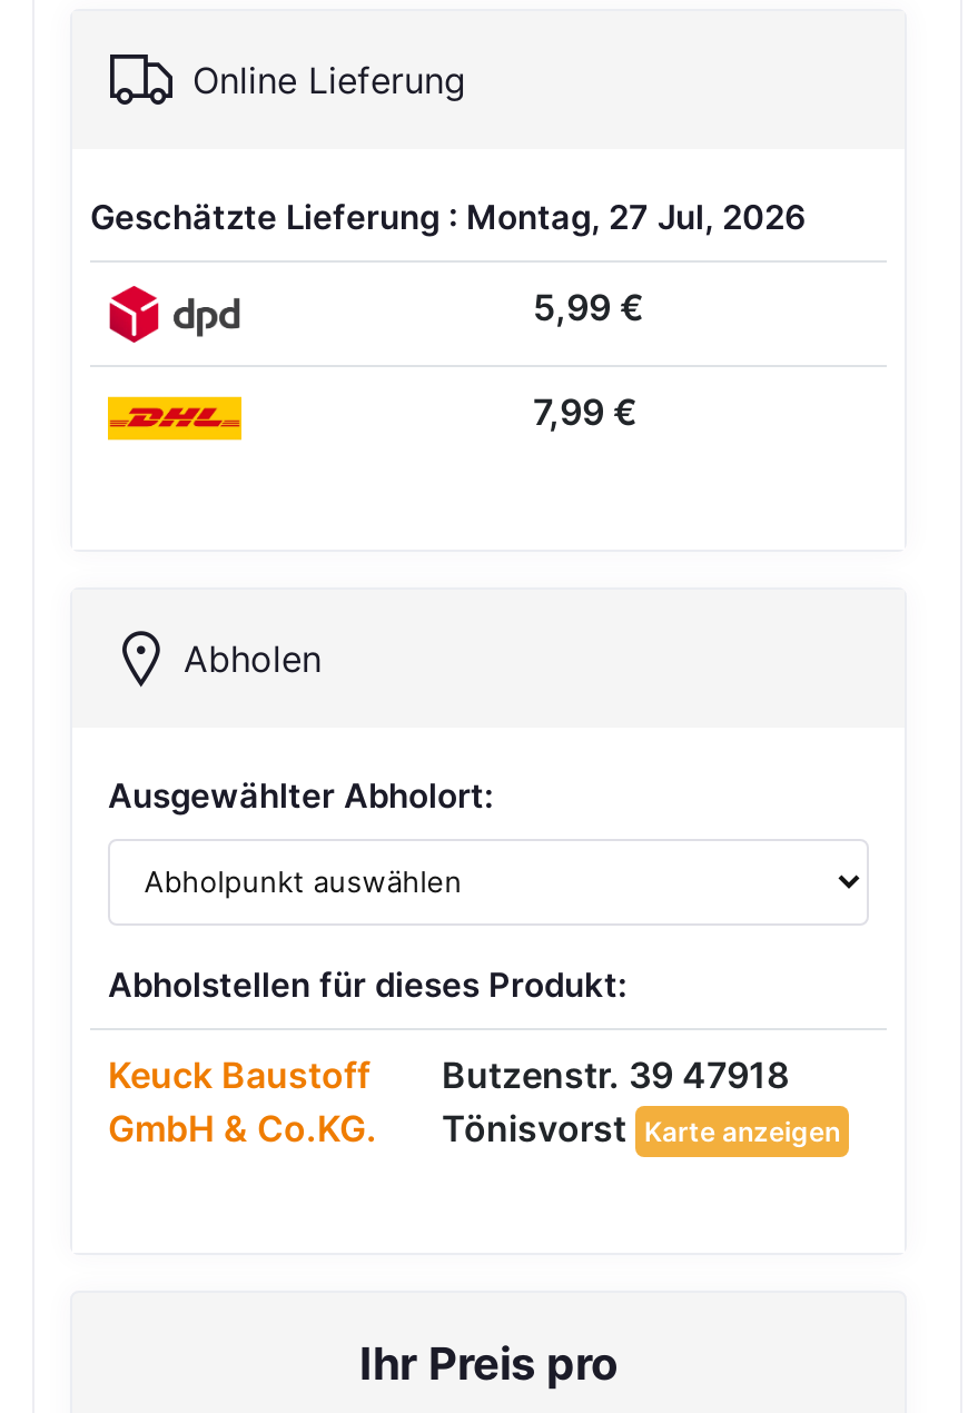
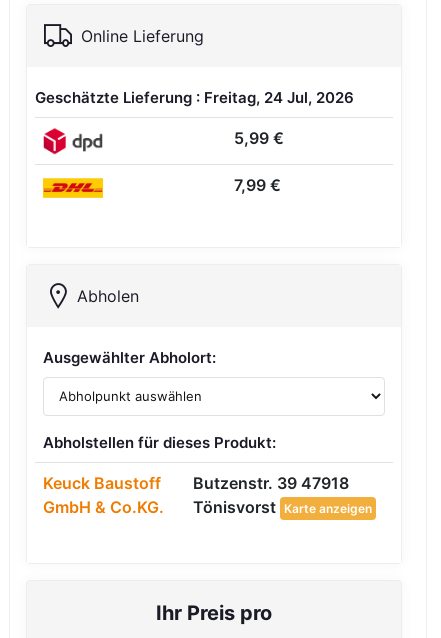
[90,196,807,238] Geschätzte Lieferung : Montag, 27 Jul, 2026 -> [35,88,354,107] Geschätzte Lieferung : Freitag, 24 Jul, 2026

